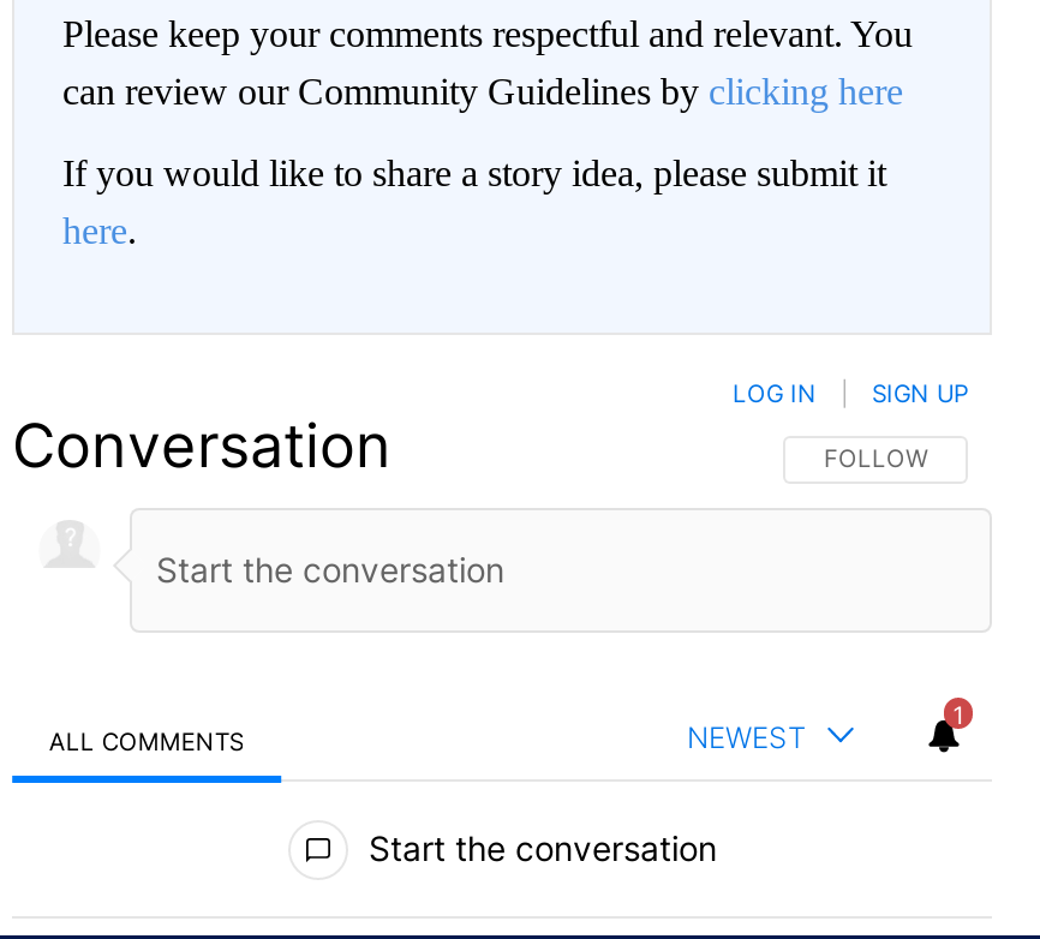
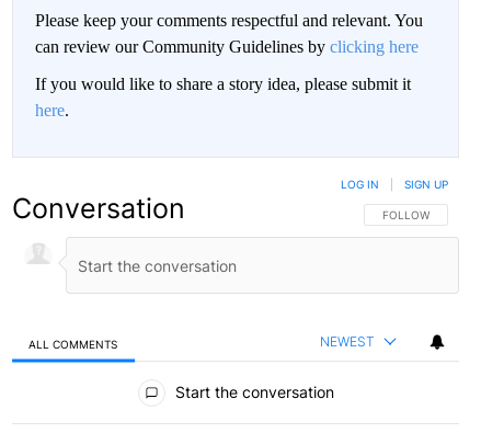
[953,702,965,731] 1 -> none

